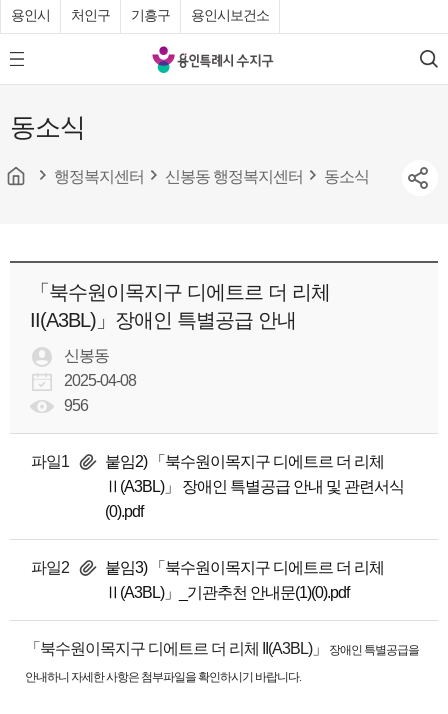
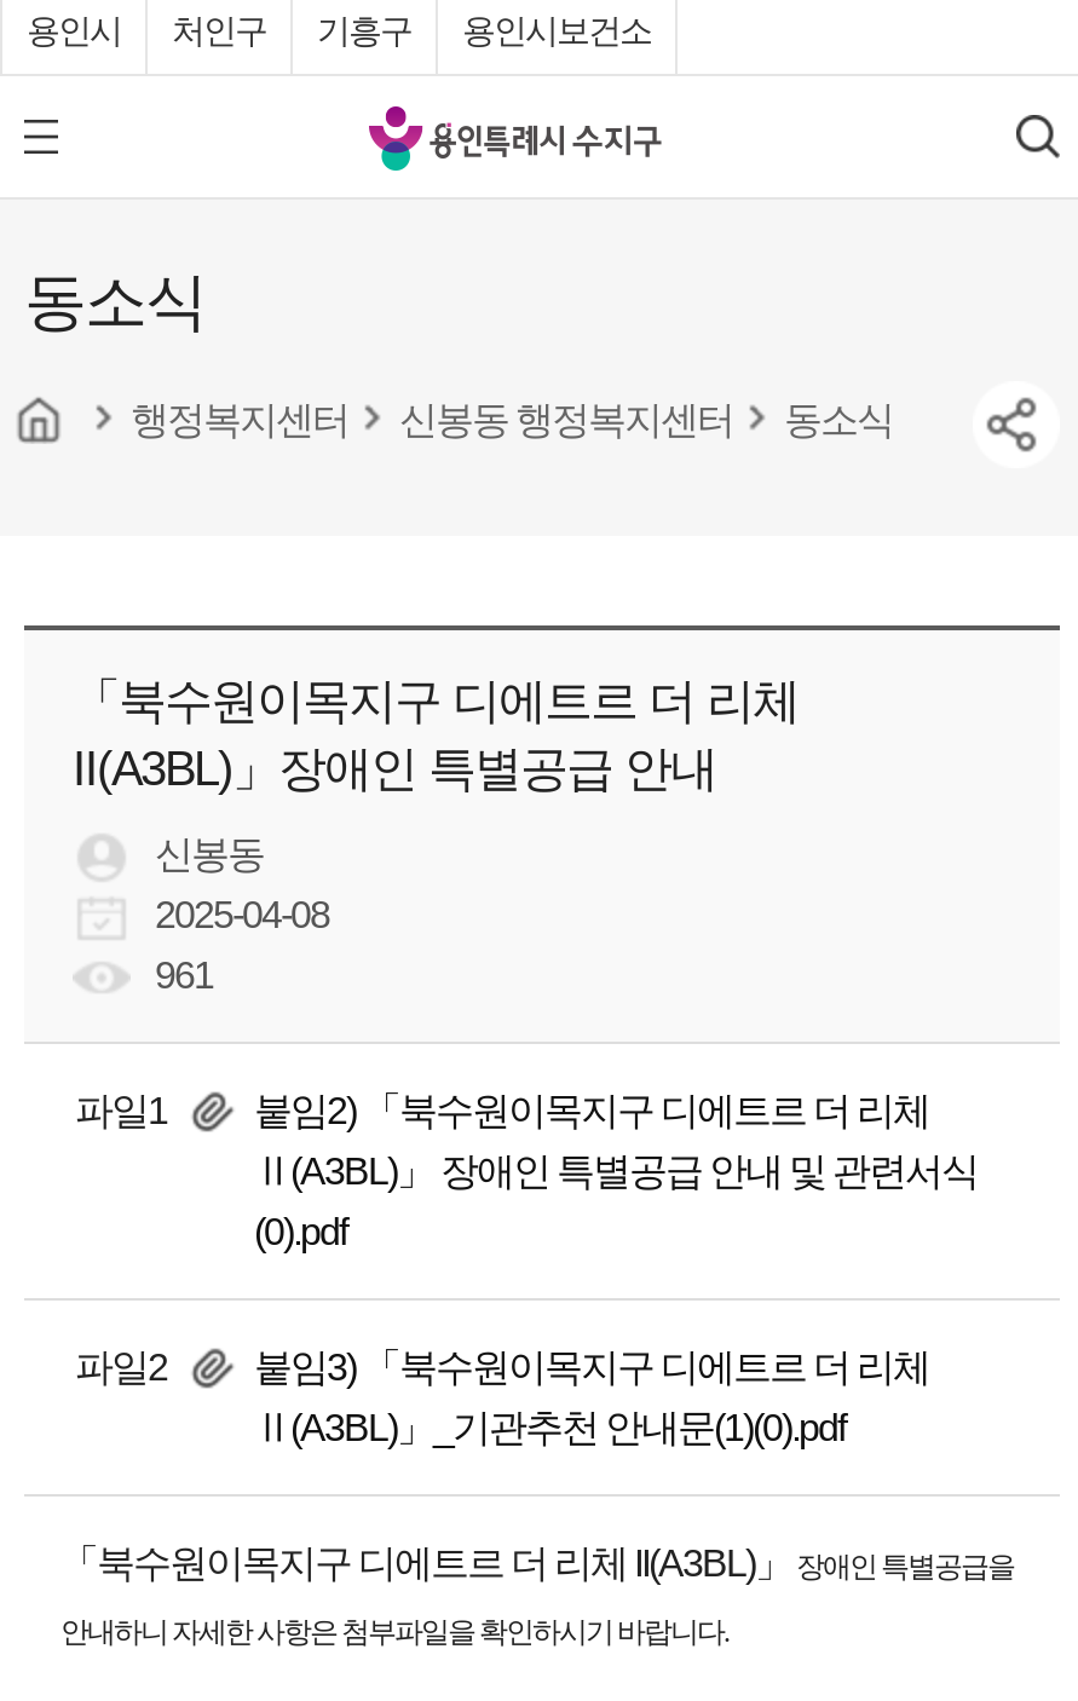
[64,396,88,413] 956 -> [155,953,213,994] 961

